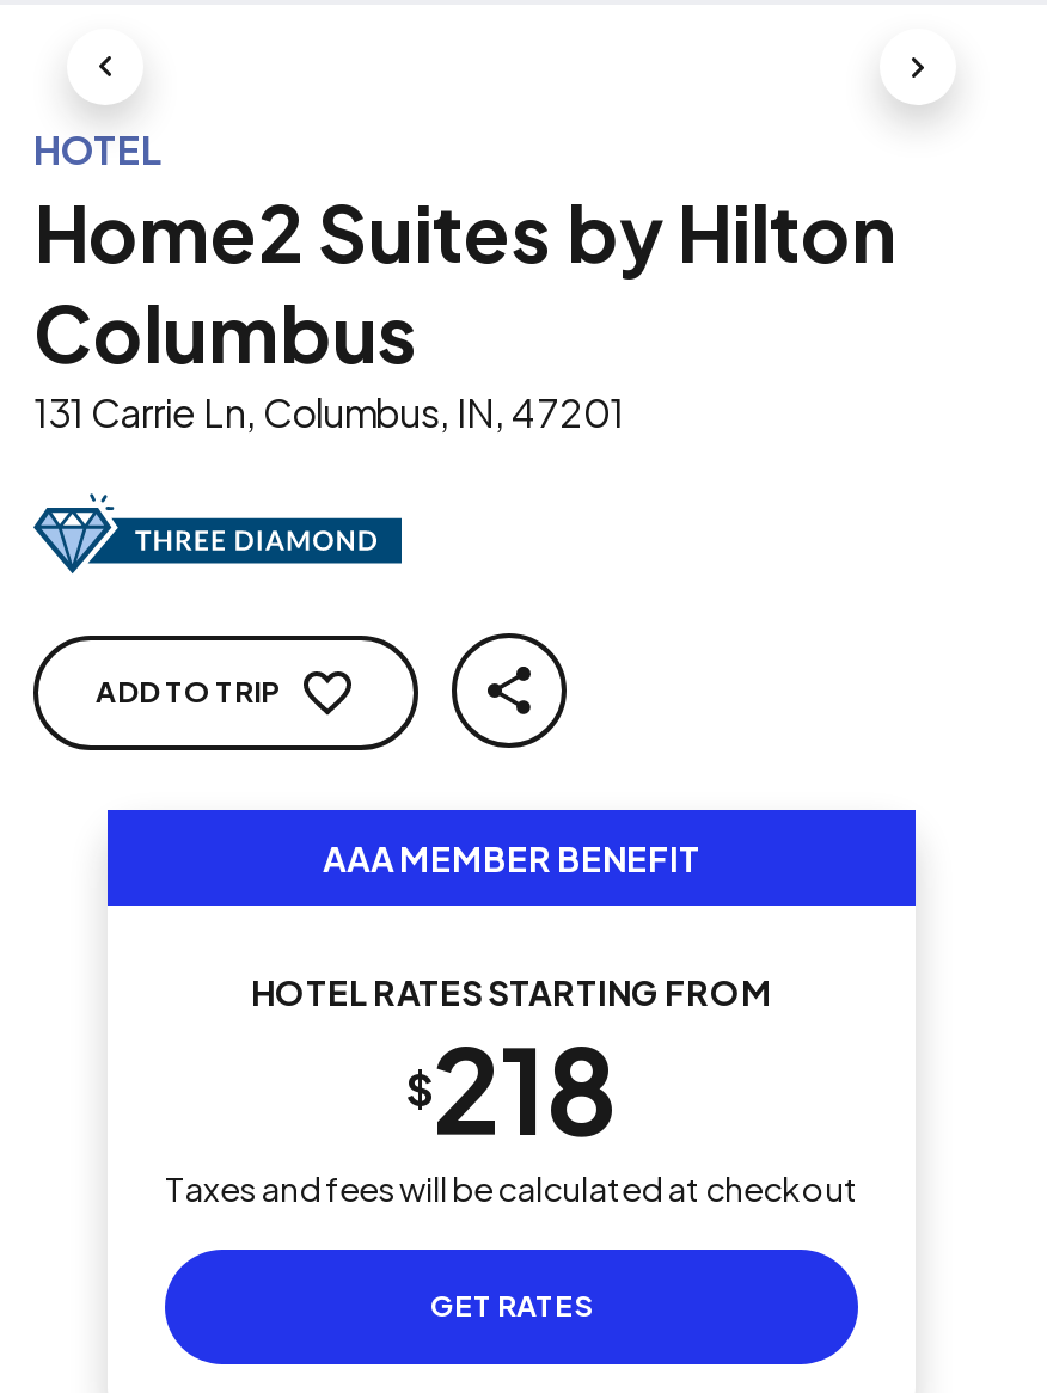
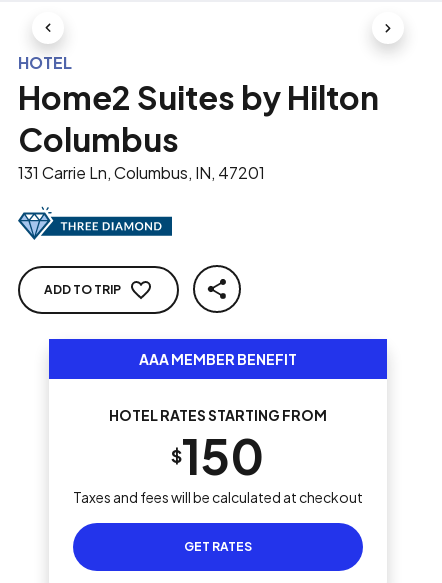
[406,1015,617,1161] $218 -> [171,425,264,486] $150

